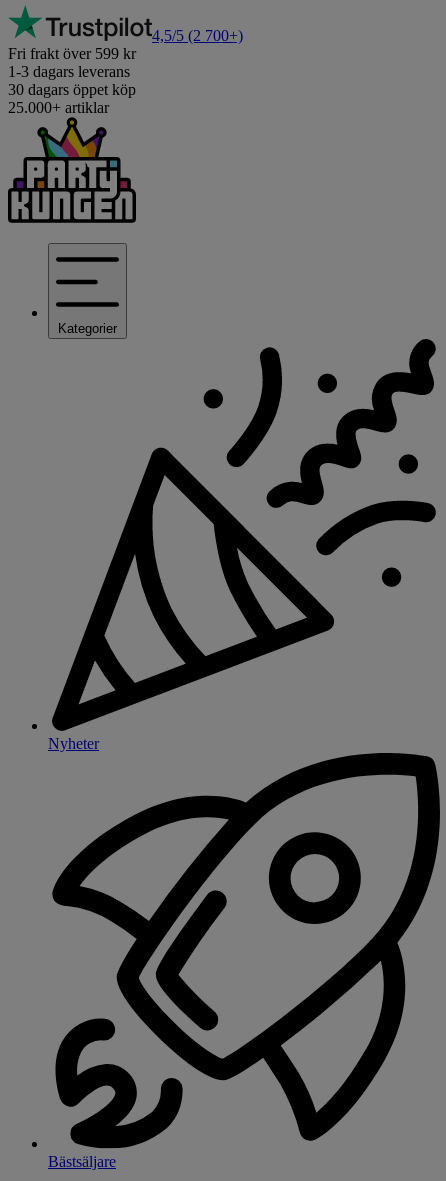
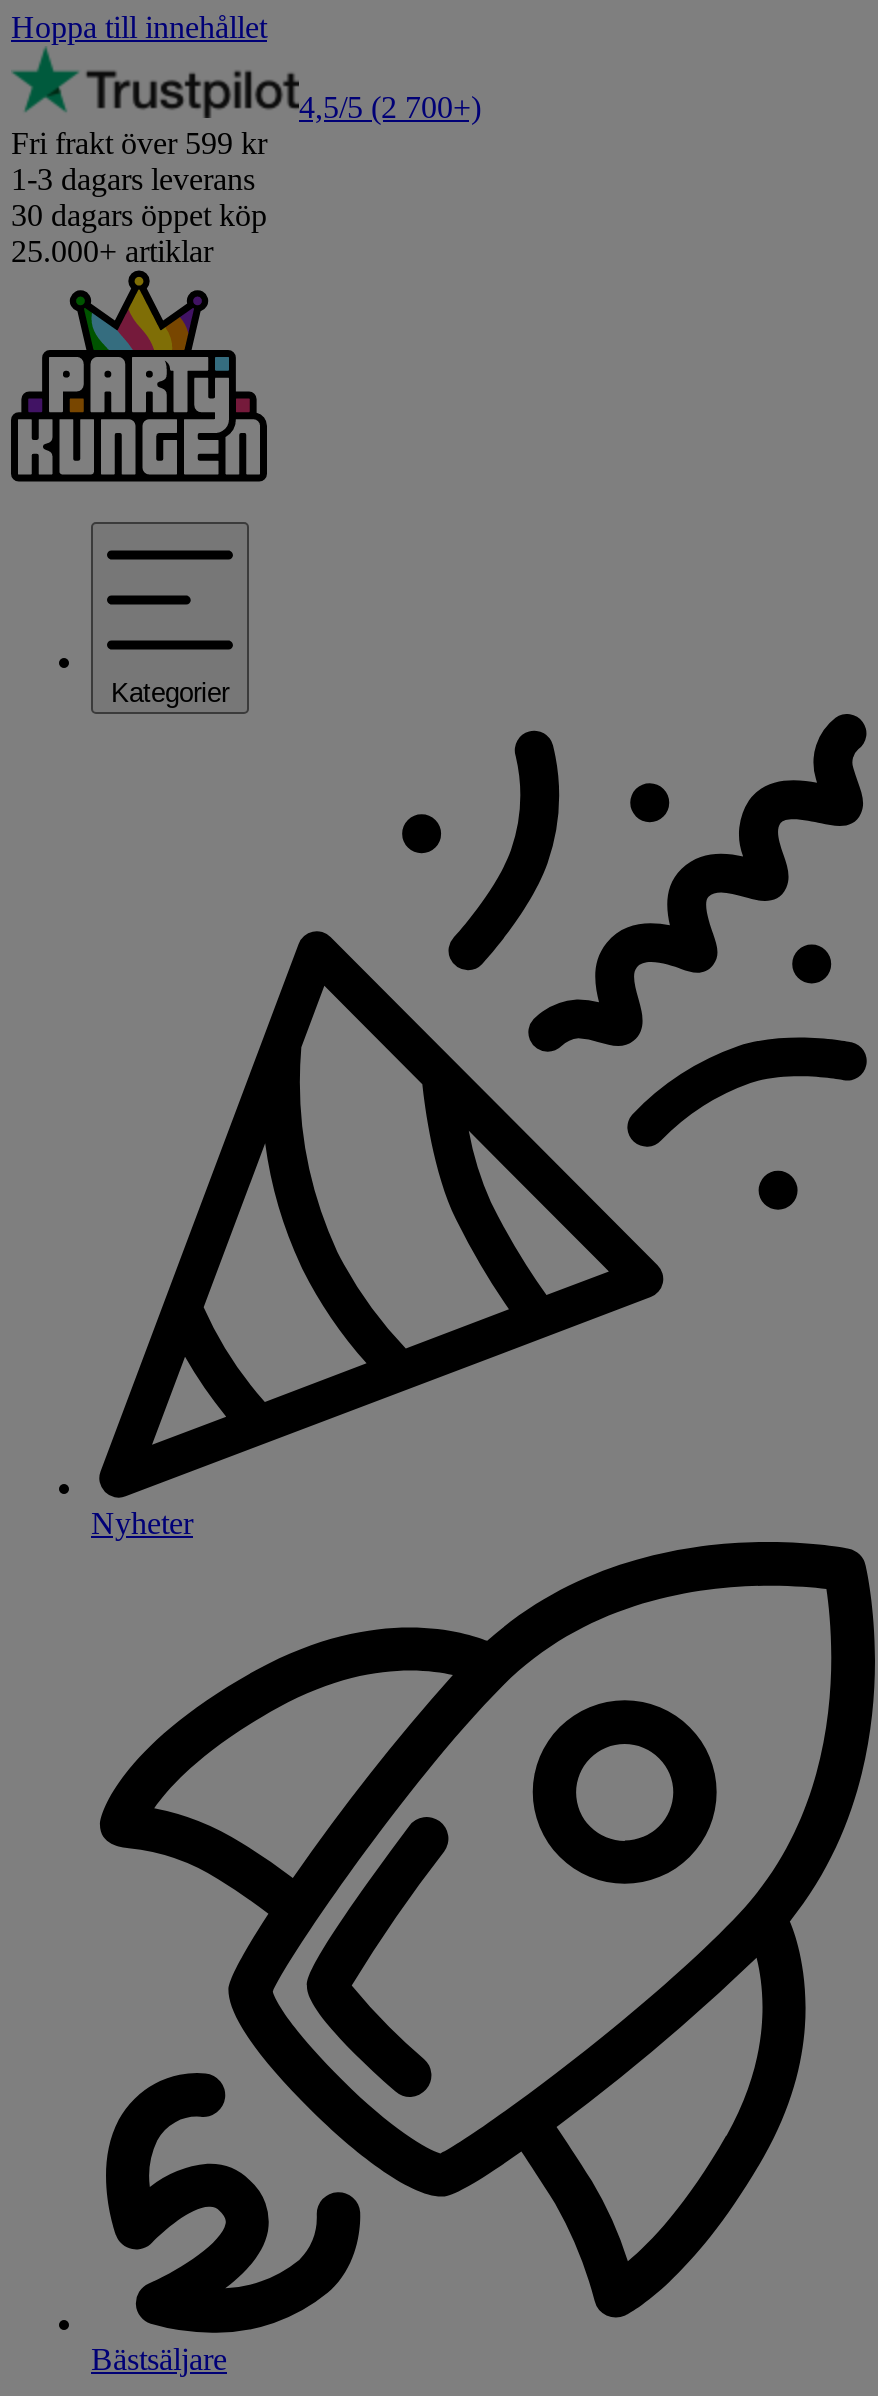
none -> [11,10,267,44] Hoppa till innehållet

